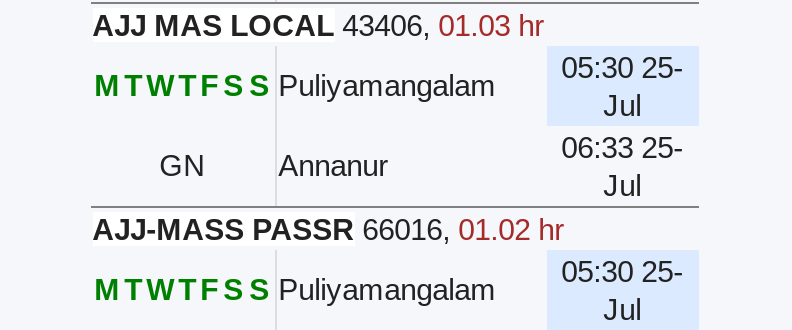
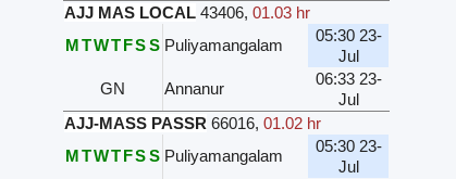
[561,49,683,83] 05:30 25- -> [315,26,382,45] 05:30 23-
[561,129,683,163] 06:33 25- -> [315,70,382,88] 06:33 23-
[561,253,683,287] 05:30 25- -> [315,137,382,156] 05:30 23-

